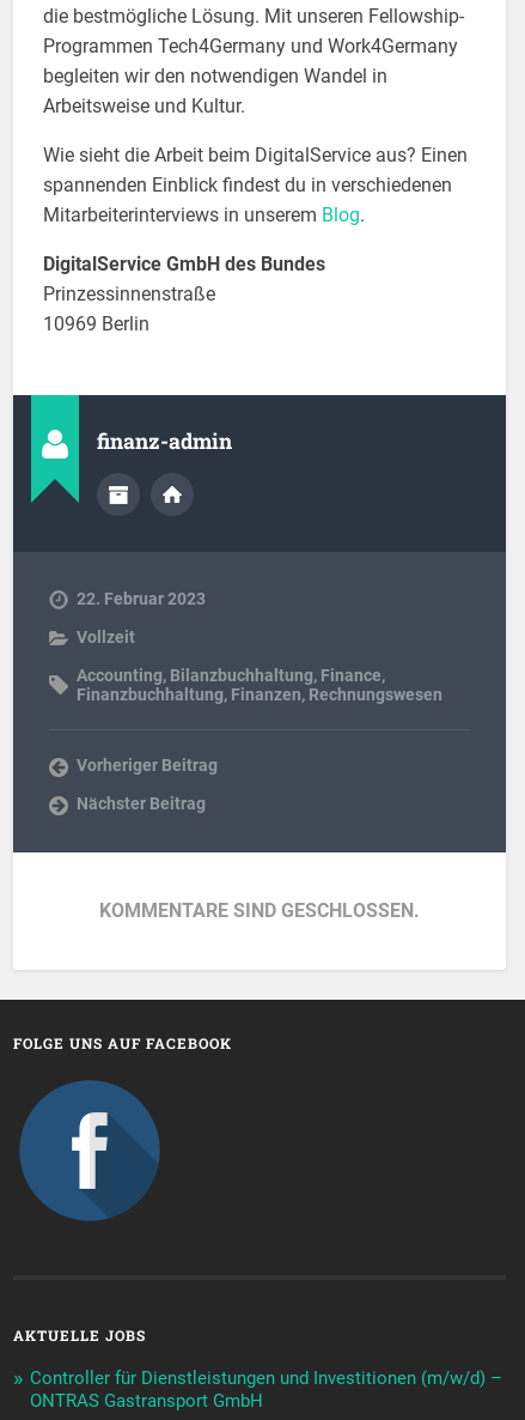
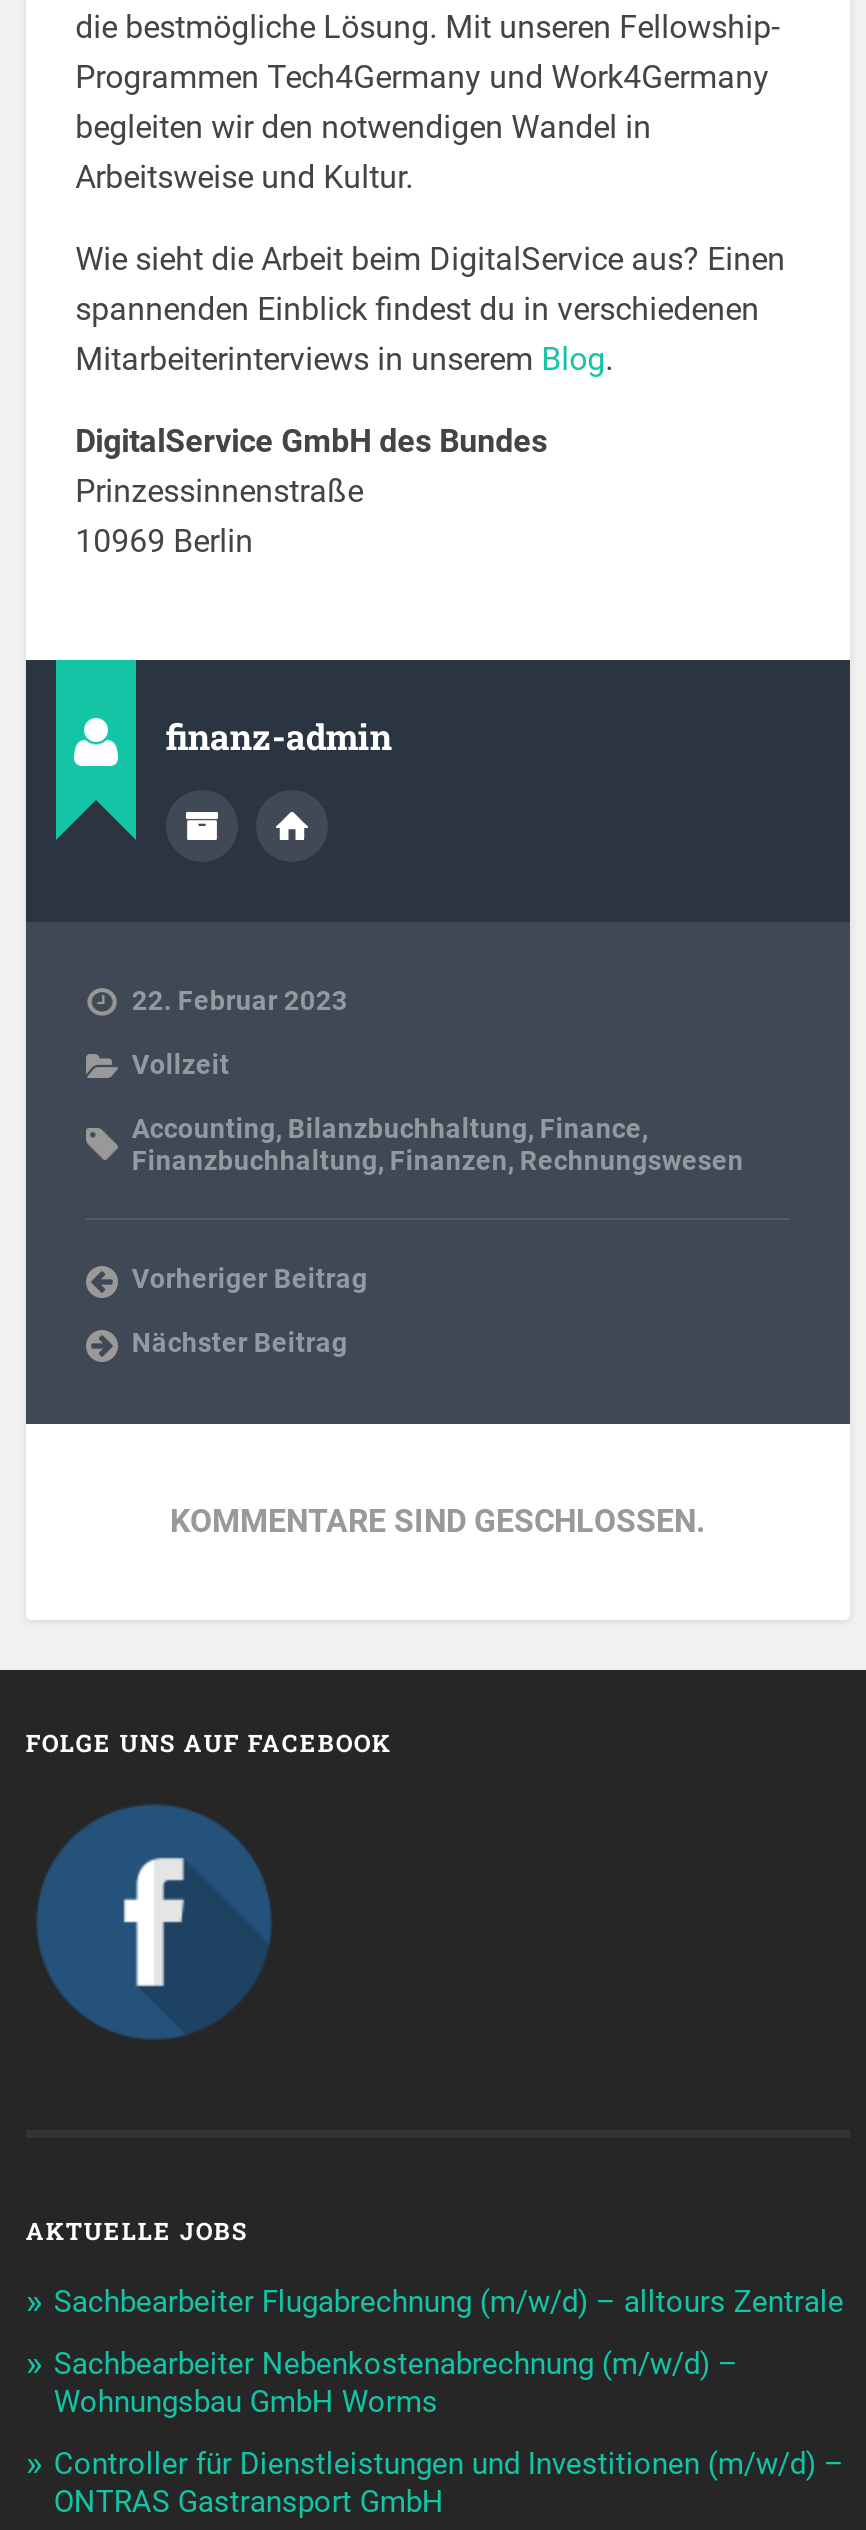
none -> [54,2284,844,2420] Sachbearbeiter Flugabrechnung (m/w/d) – alltours Zentrale | Sachbearbeiter Nebenkostenabrechnung (m/w/d) – | Wohnungsbau GmbH Worms

